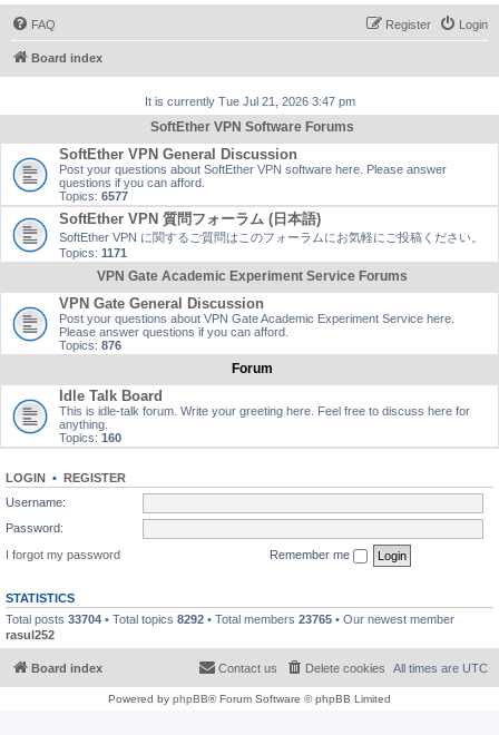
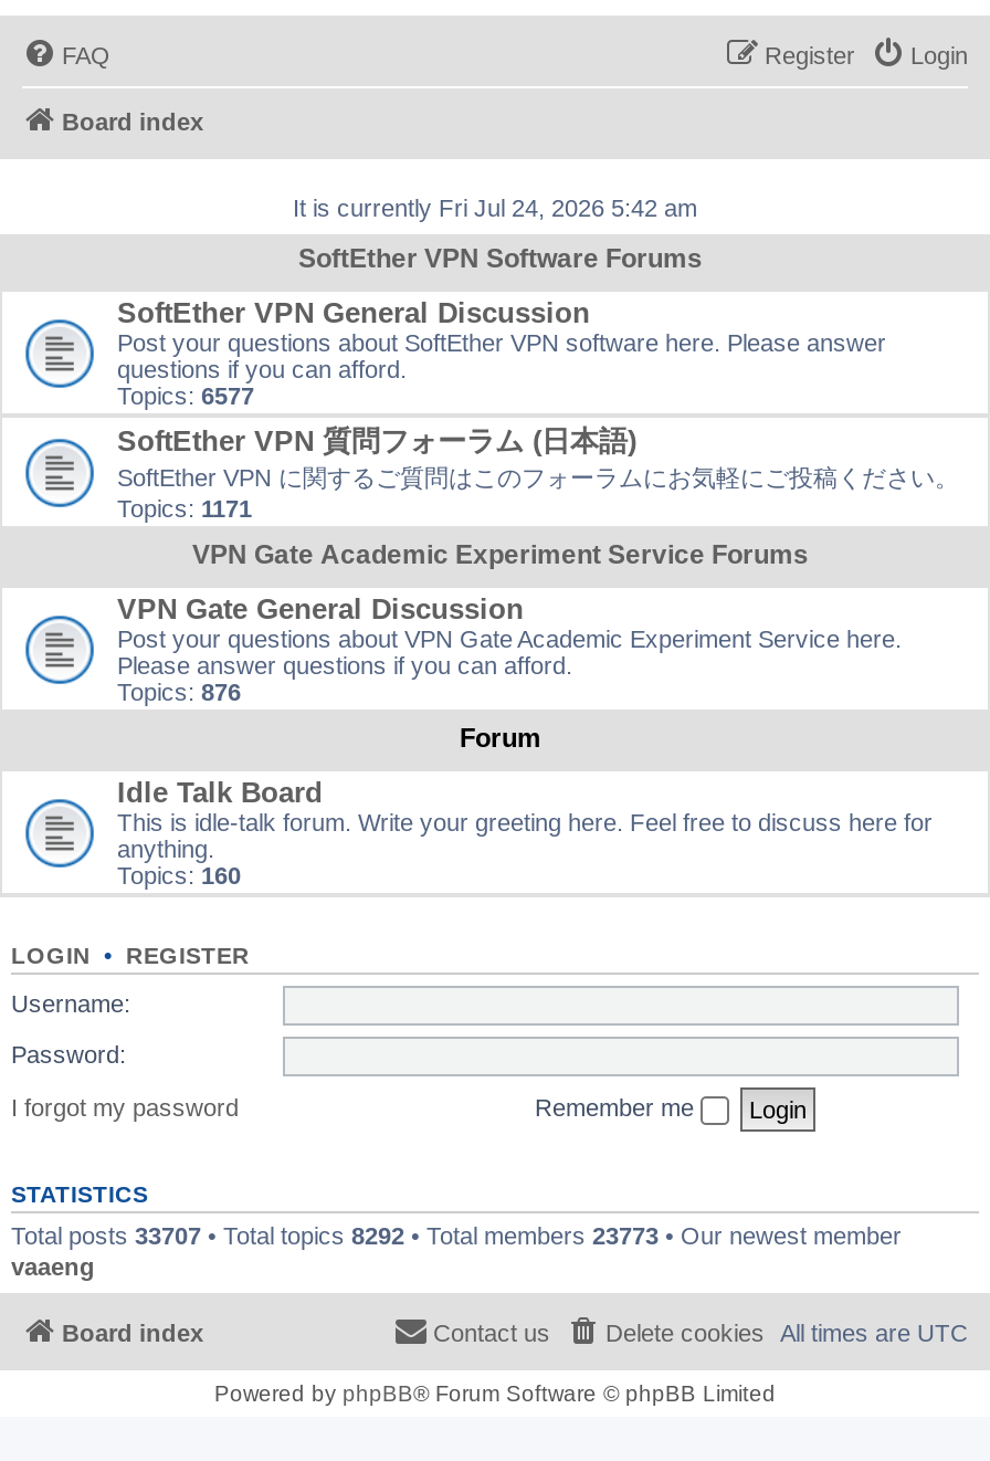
[144,95,355,108] It is currently Tue Jul 21, 2026 3:47 pm -> [293,195,697,221] It is currently Fri Jul 24, 2026 5:42 am
[6,612,454,641] Total posts 33704 • Total topics 8292 • Total members 23765 • Our newest member | rasul252 -> [11,1221,902,1279] Total posts 33707 • Total topics 8292 • Total members 23773 • Our newest member | vaaeng

